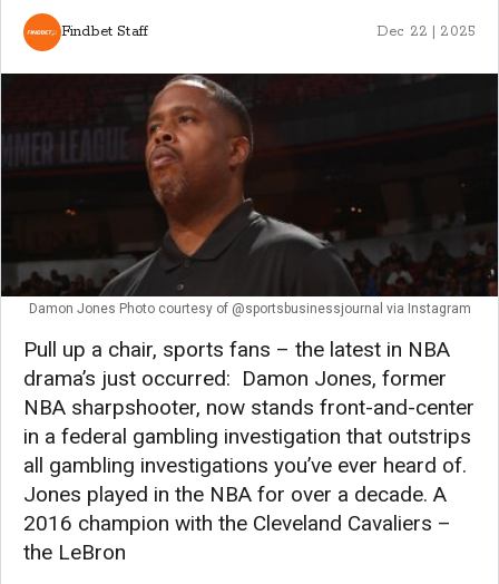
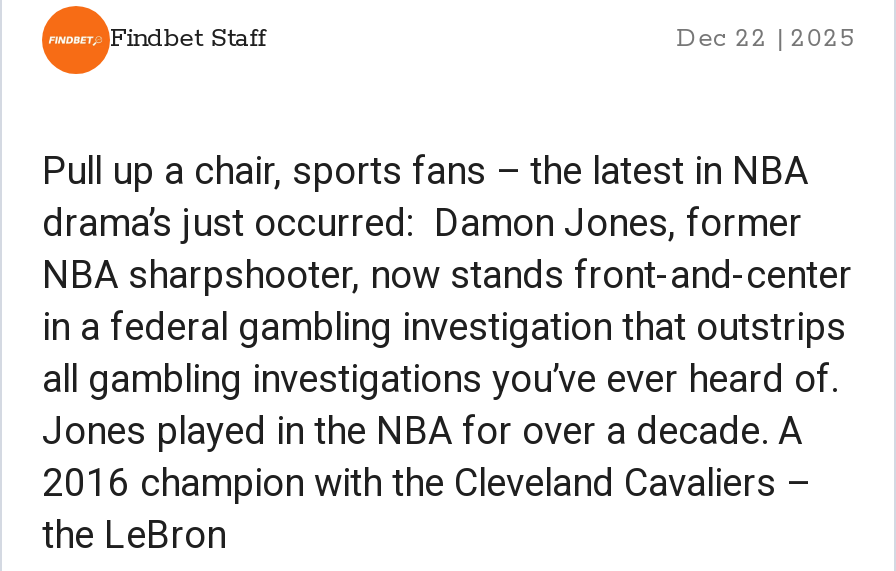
[3,72,496,316] [image] | Damon Jones Photo courtesy of @sportsbusinessjournal via Instagram -> none

